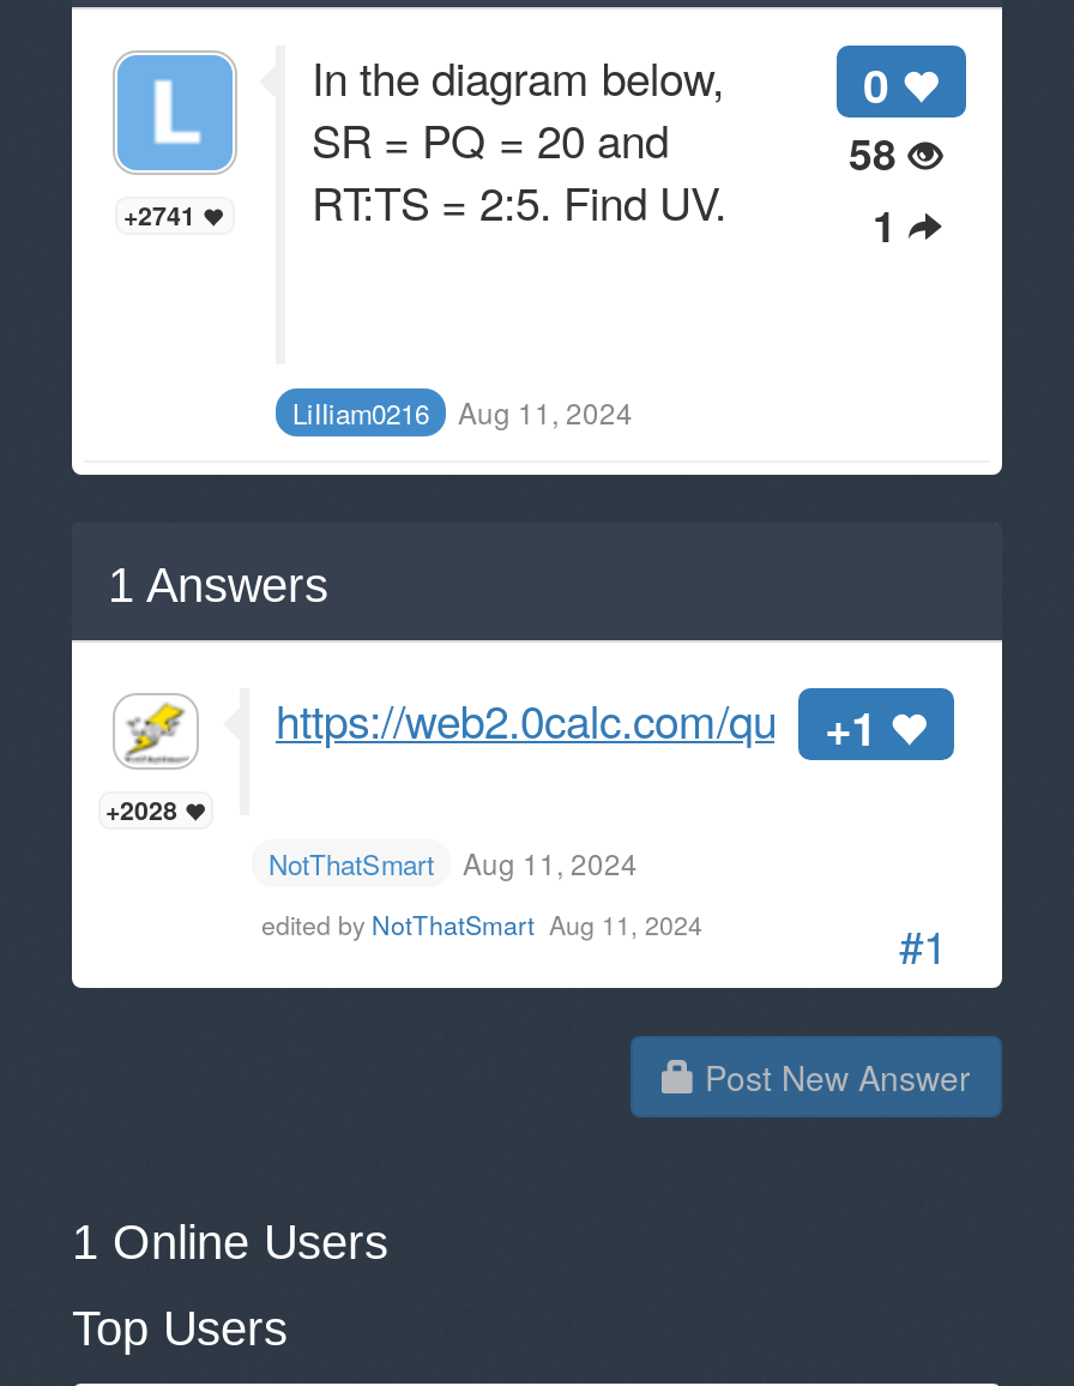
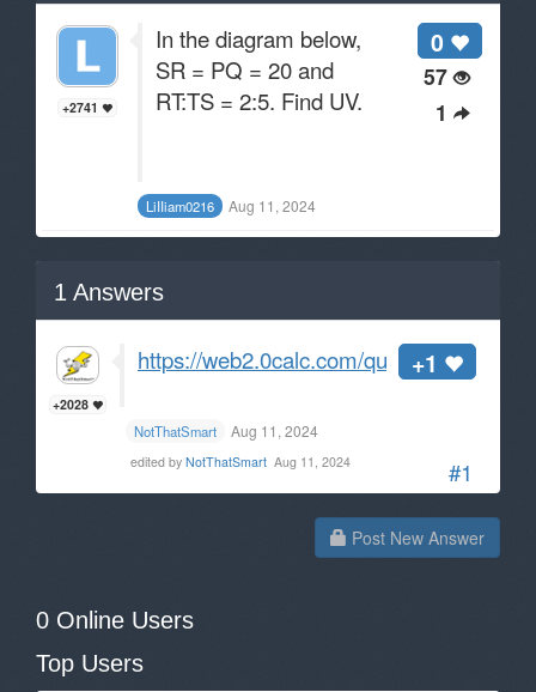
[849,122,909,182] 58 -> [424,61,453,91] 57
[72,1216,388,1269] 1 Online Users -> [36,607,194,633] 0 Online Users

